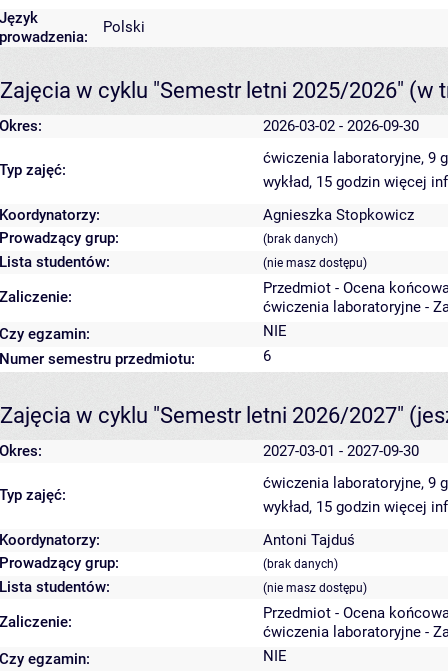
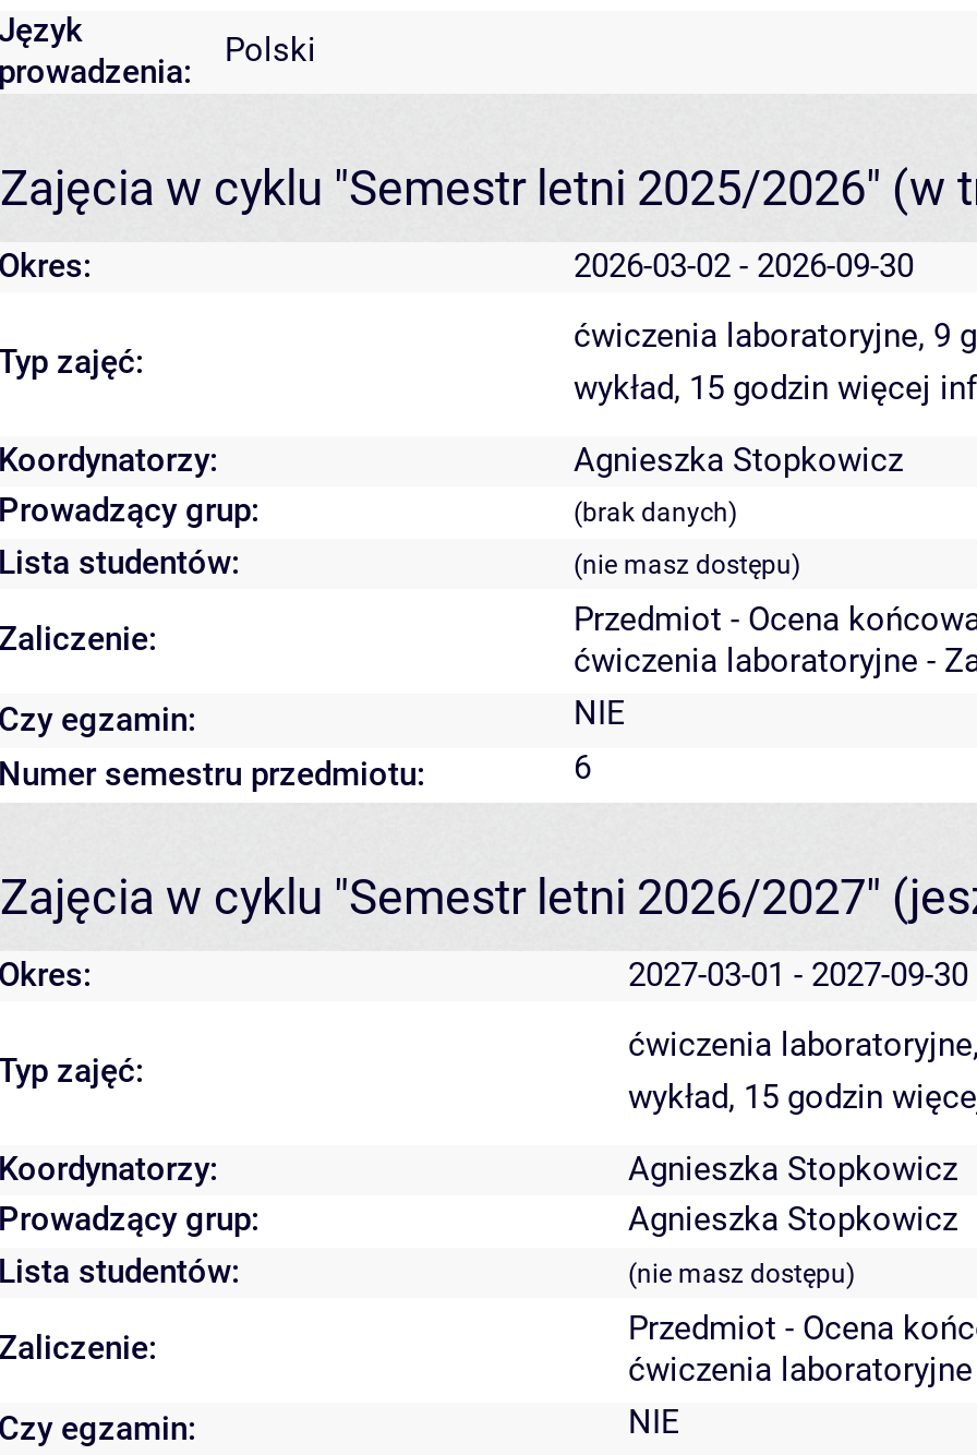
[263,531,355,549] Antoni Tajduś -> [628,1150,957,1189] Agnieszka Stopkowicz
[263,557,338,571] (brak danych) -> [628,1200,957,1239] Agnieszka Stopkowicz

